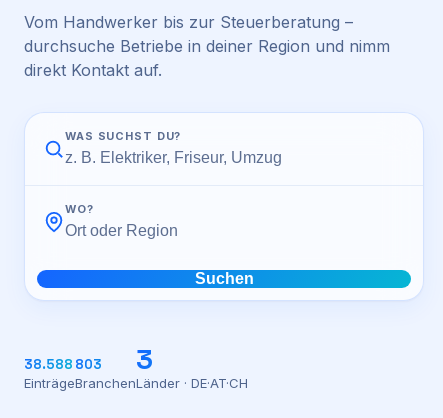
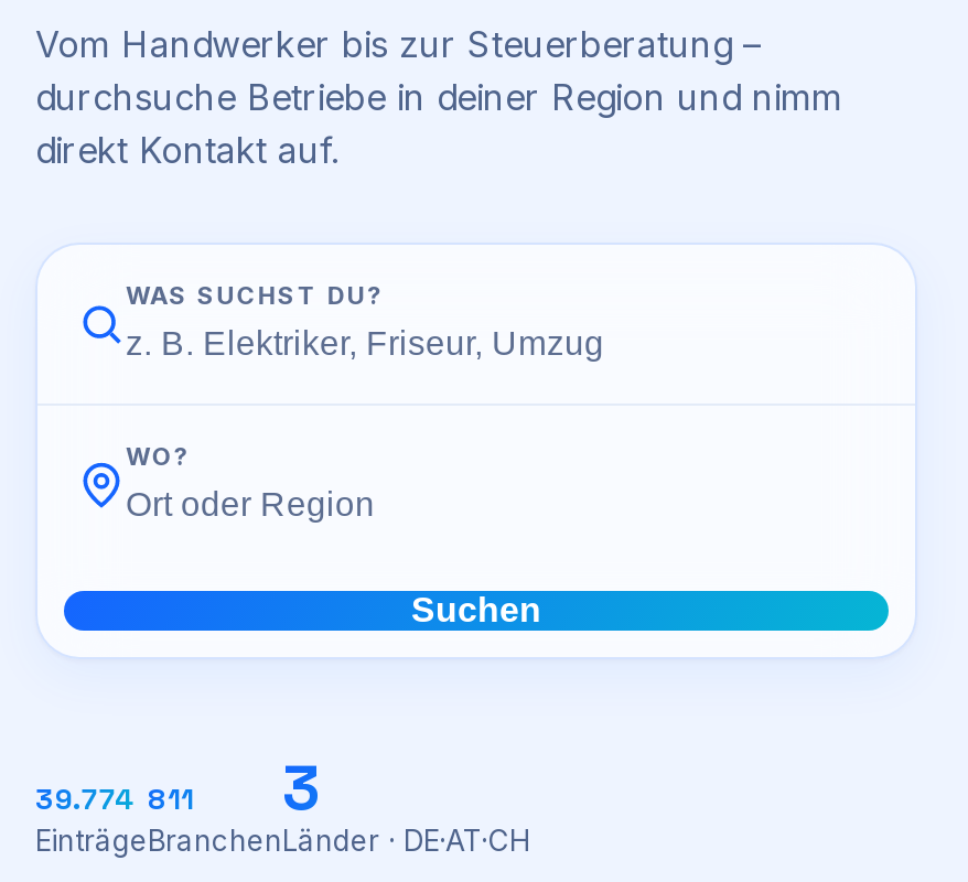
[24,356,73,373] 38.588 -> [35,781,135,818] 39.774
[75,356,102,373] 803 -> [148,781,194,818] 811

